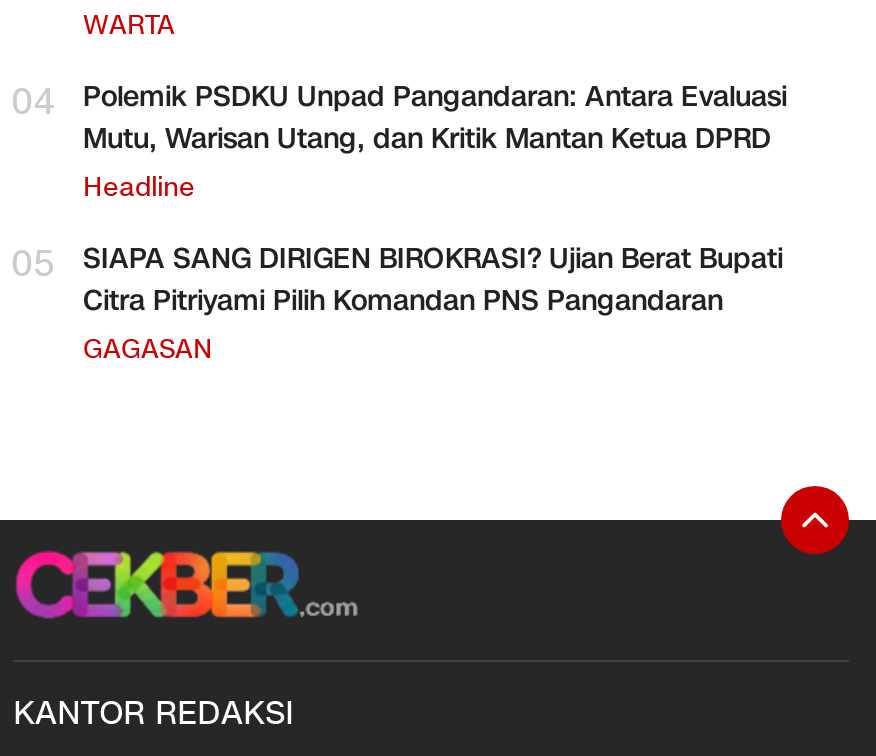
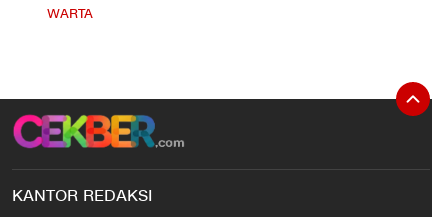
[11,78,787,368] 04 | Polemik PSDKU Unpad Pangandaran: Antara Evaluasi | Mutu, Warisan Utang, dan Kritik Mantan Ketua DPRD | Headline | 05 | SIAPA SANG DIRIGEN BIROKRASI? Ujian Berat Bupati | Citra Pitriyami Pilih Komandan PNS Pangandaran | GAGASAN -> none

